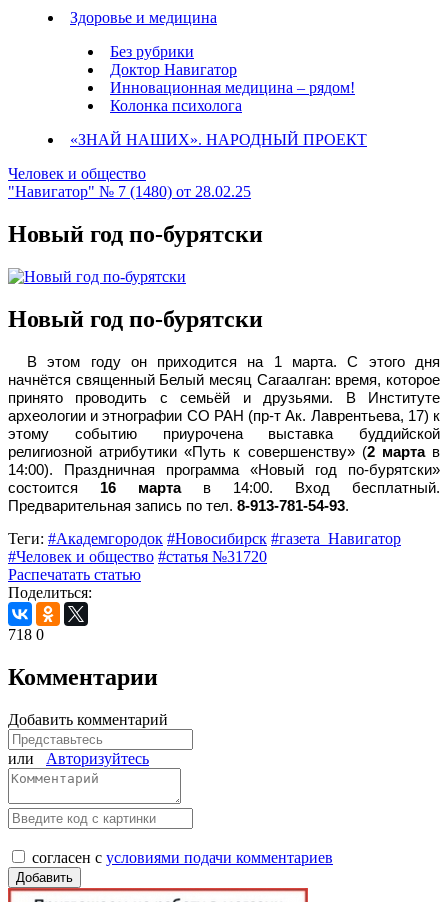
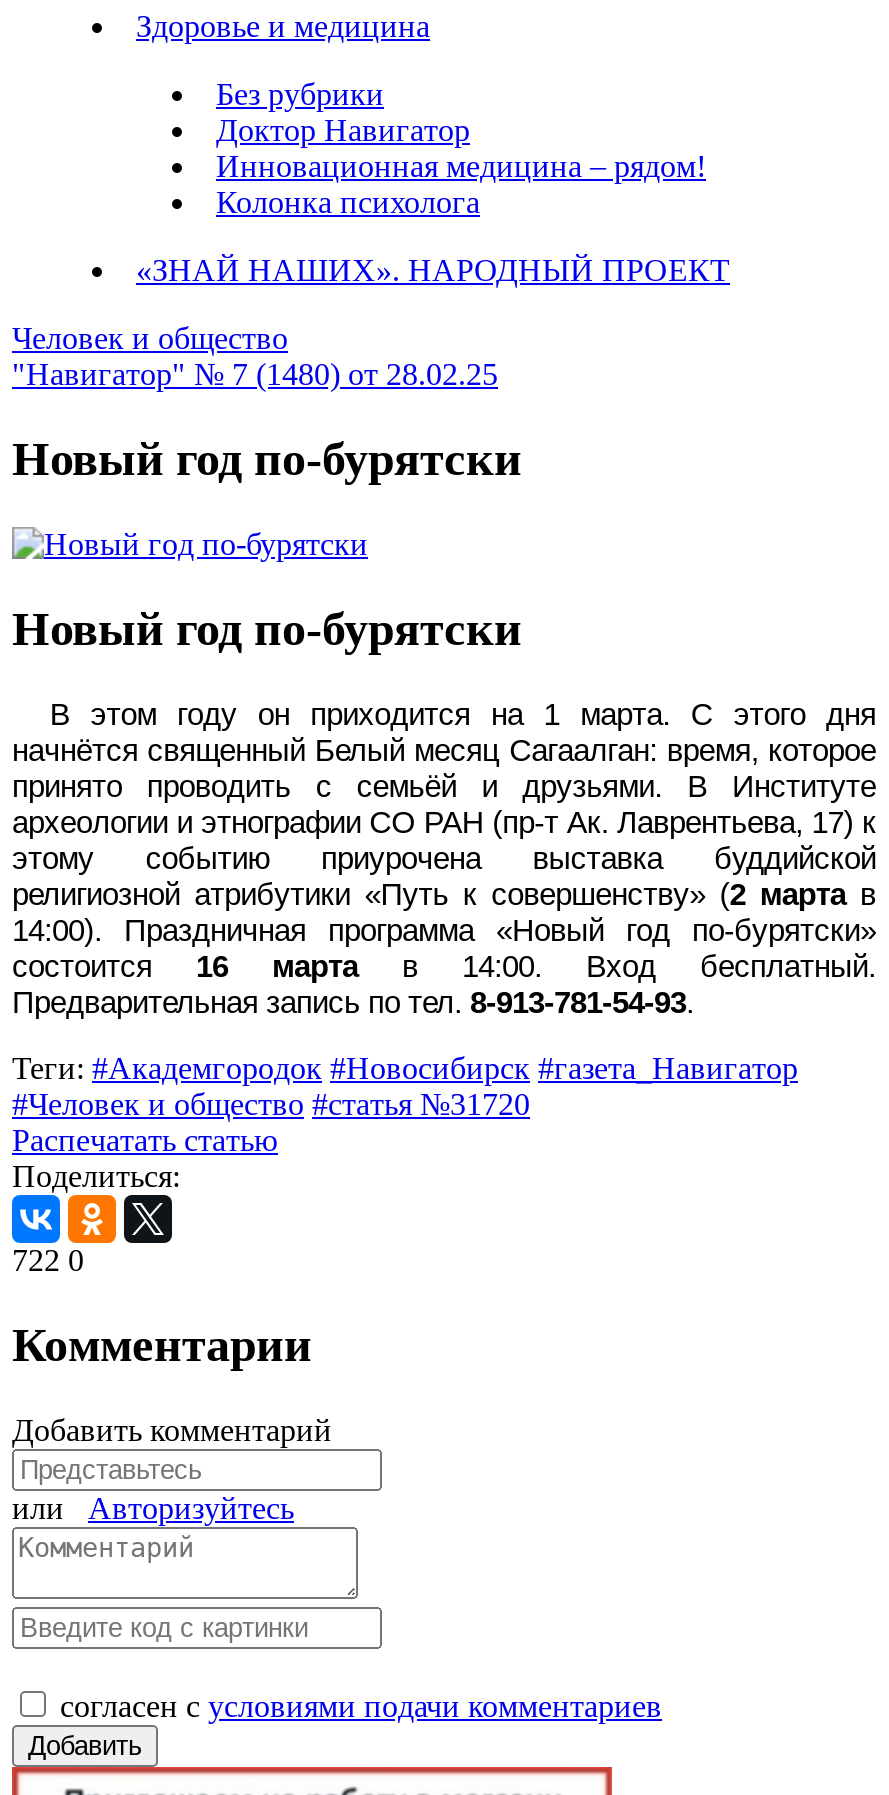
[8,626,44,643] 718 0 -> [12,1243,84,1277] 722 0

